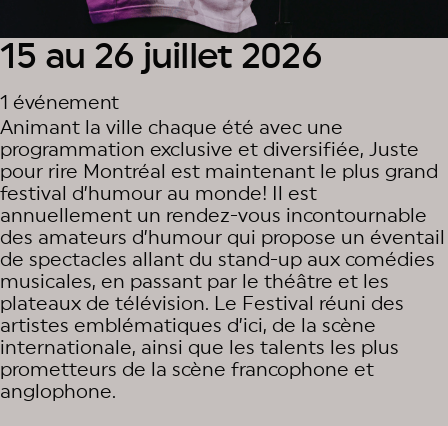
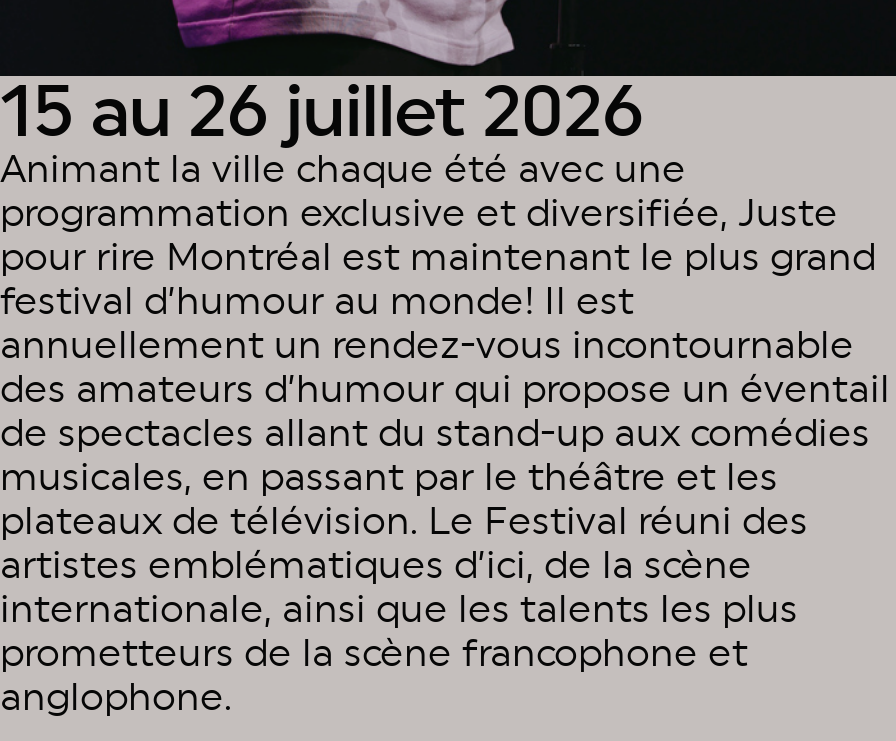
[0,91,119,113] 1 événement -> none

